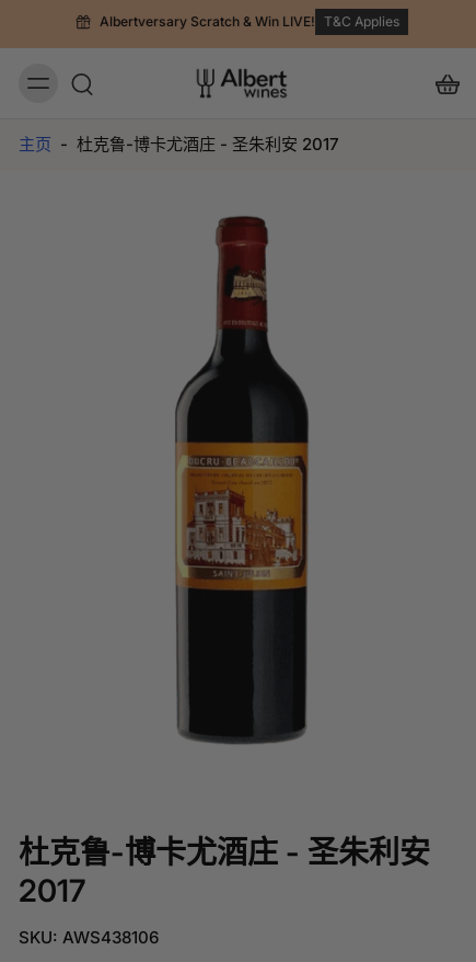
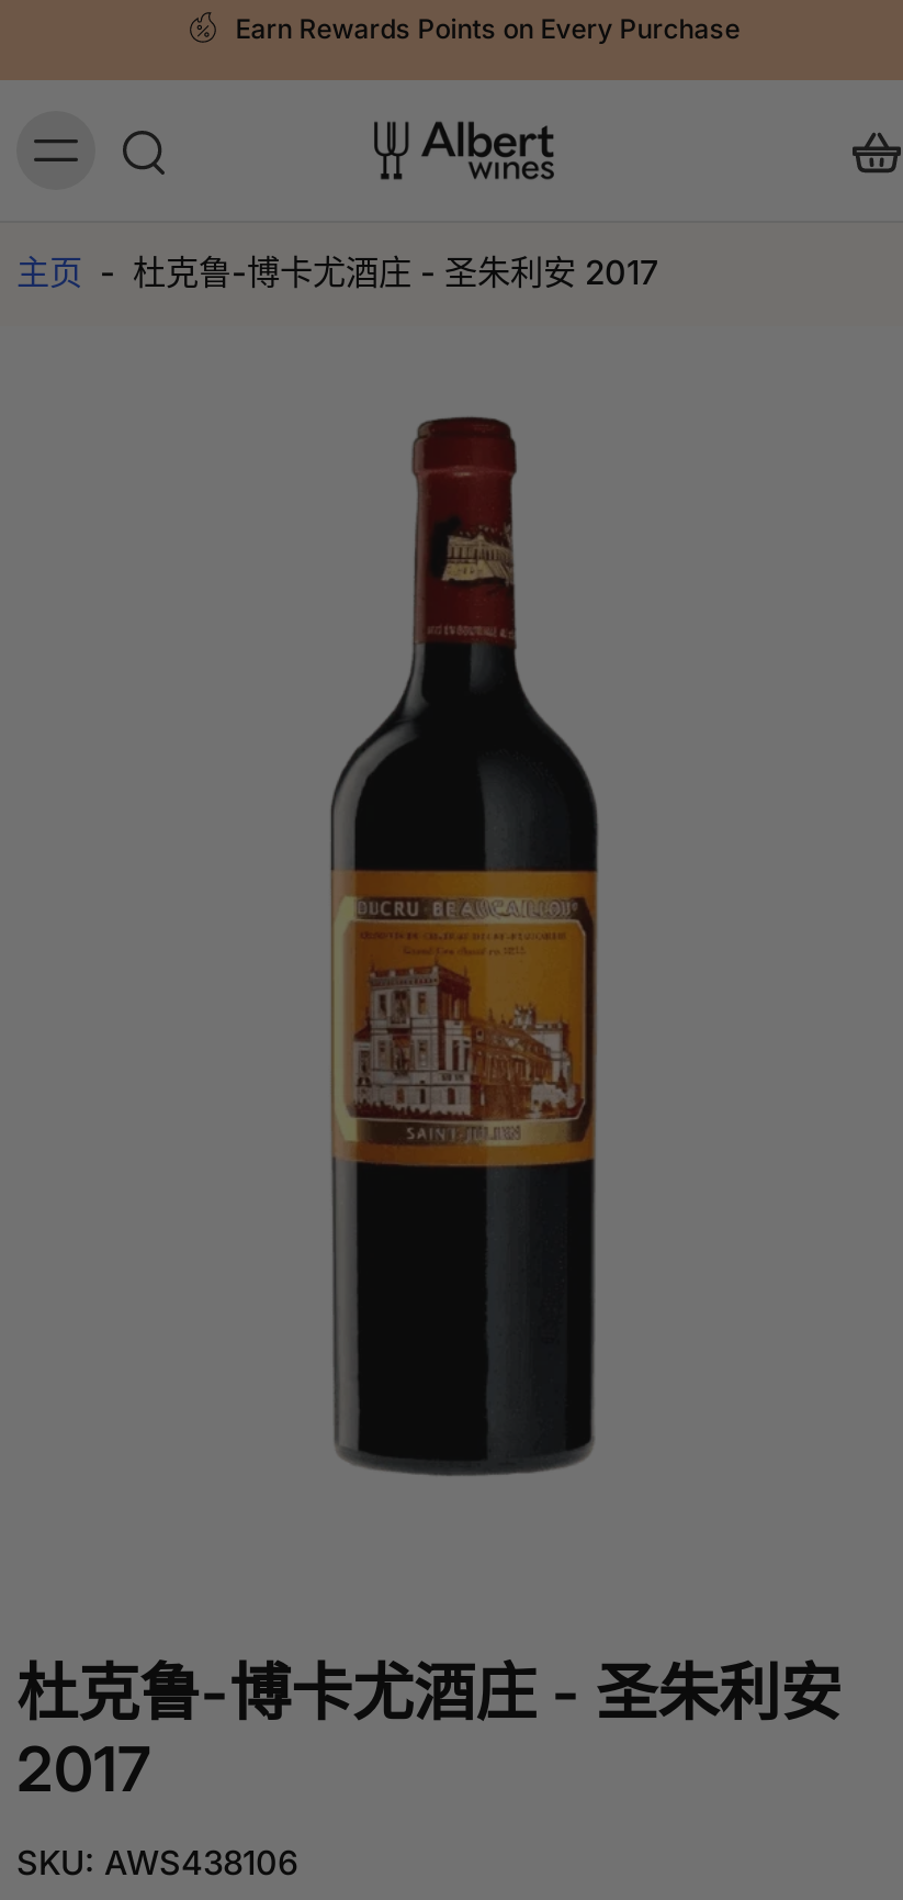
[99,13,399,30] Albertversary Scratch & Win LIVE! T&C Applies -> [235,11,740,44] Earn Rewards Points on Every Purchase

